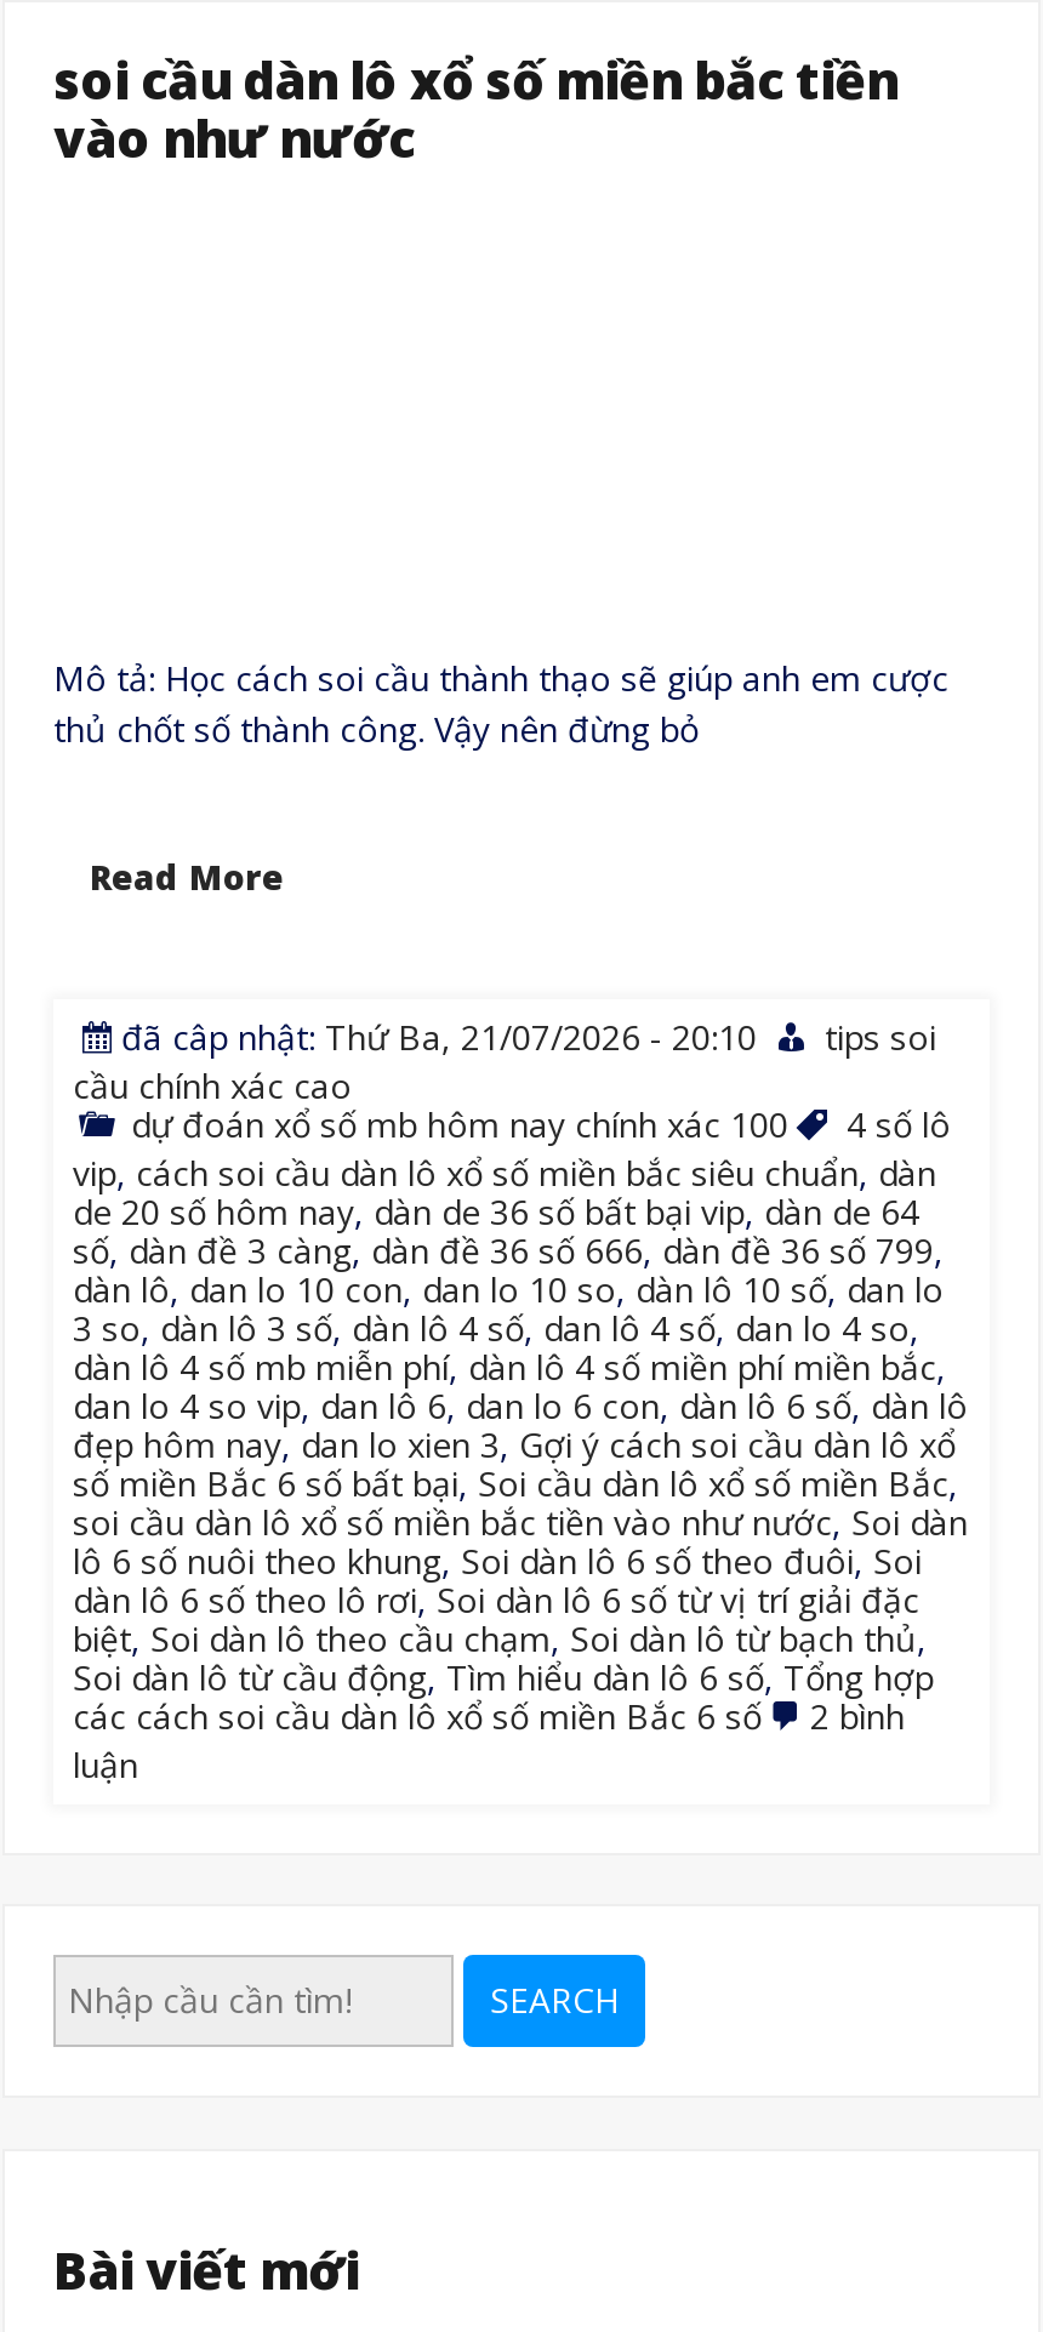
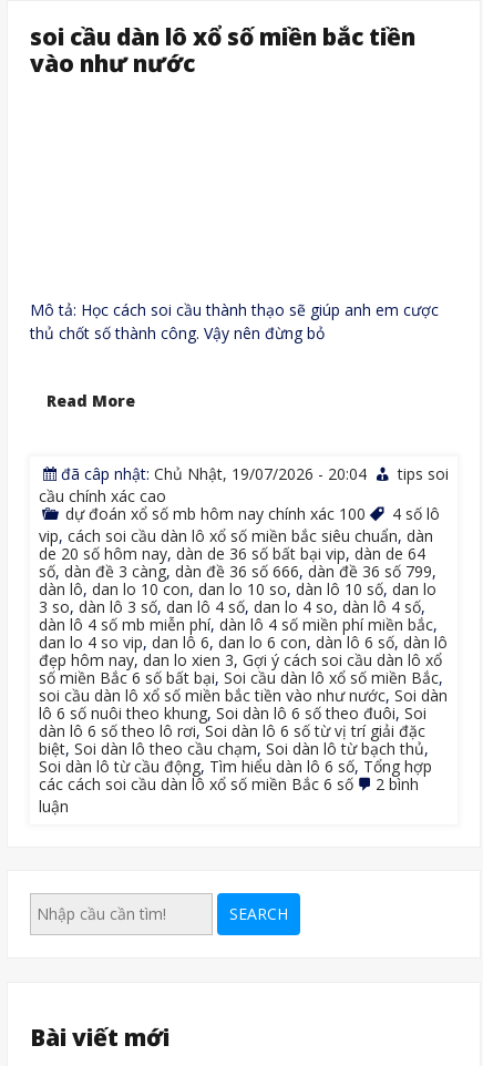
[121,1013,757,1059] đã câp nhật: Thứ Ba, 21/07/2026 - 20:10 -> [61,463,367,484] đã câp nhật: Chủ Nhật, 19/07/2026 - 20:04
[73,1304,919,1350] 3 so, dàn lô 3 số, dàn lô 4 số, dan lô 4 số, dan lo 4 so, -> [39,596,425,617] 3 so, dàn lô 3 số, dan lô 4 số, dan lo 4 so, dàn lô 4 số,

